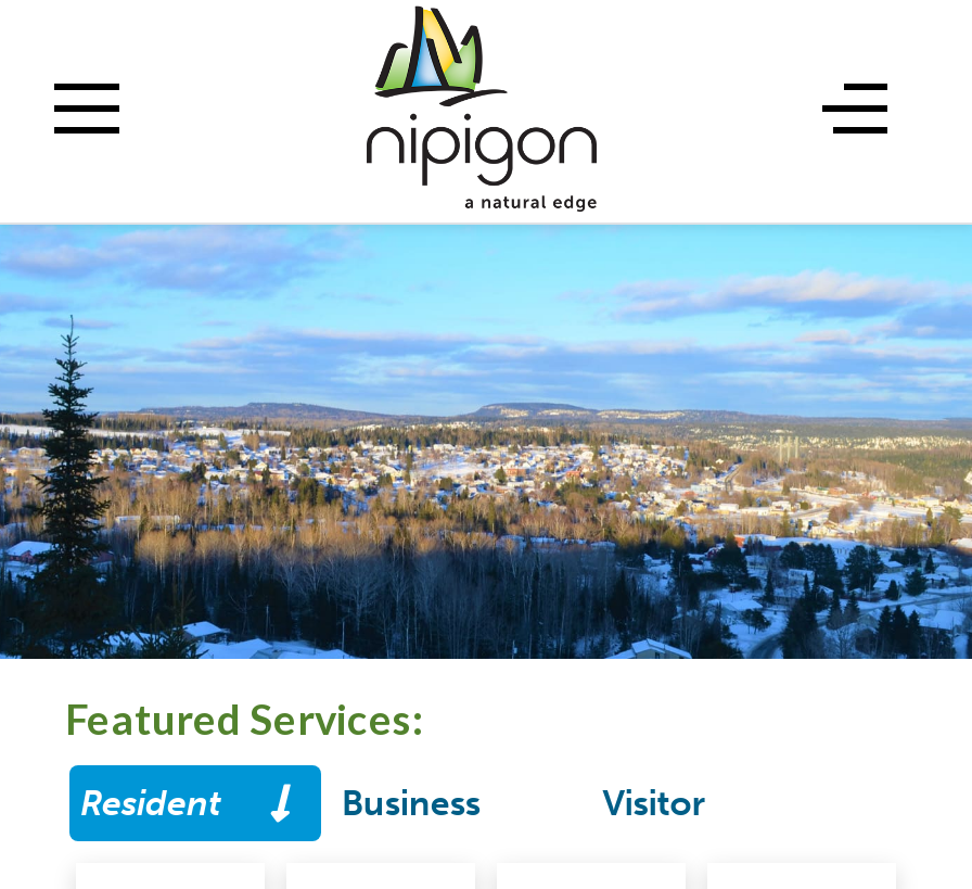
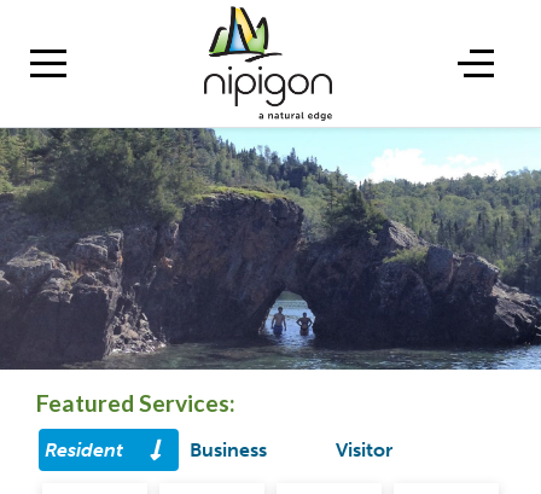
[7,223,965,661] [image] -> [4,127,537,371] [image]

